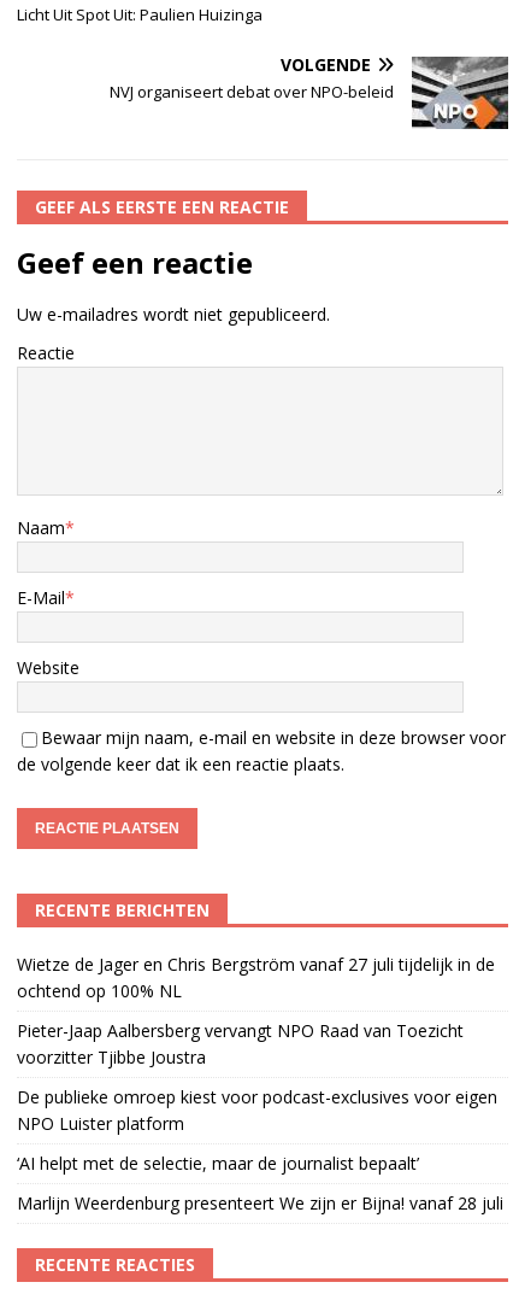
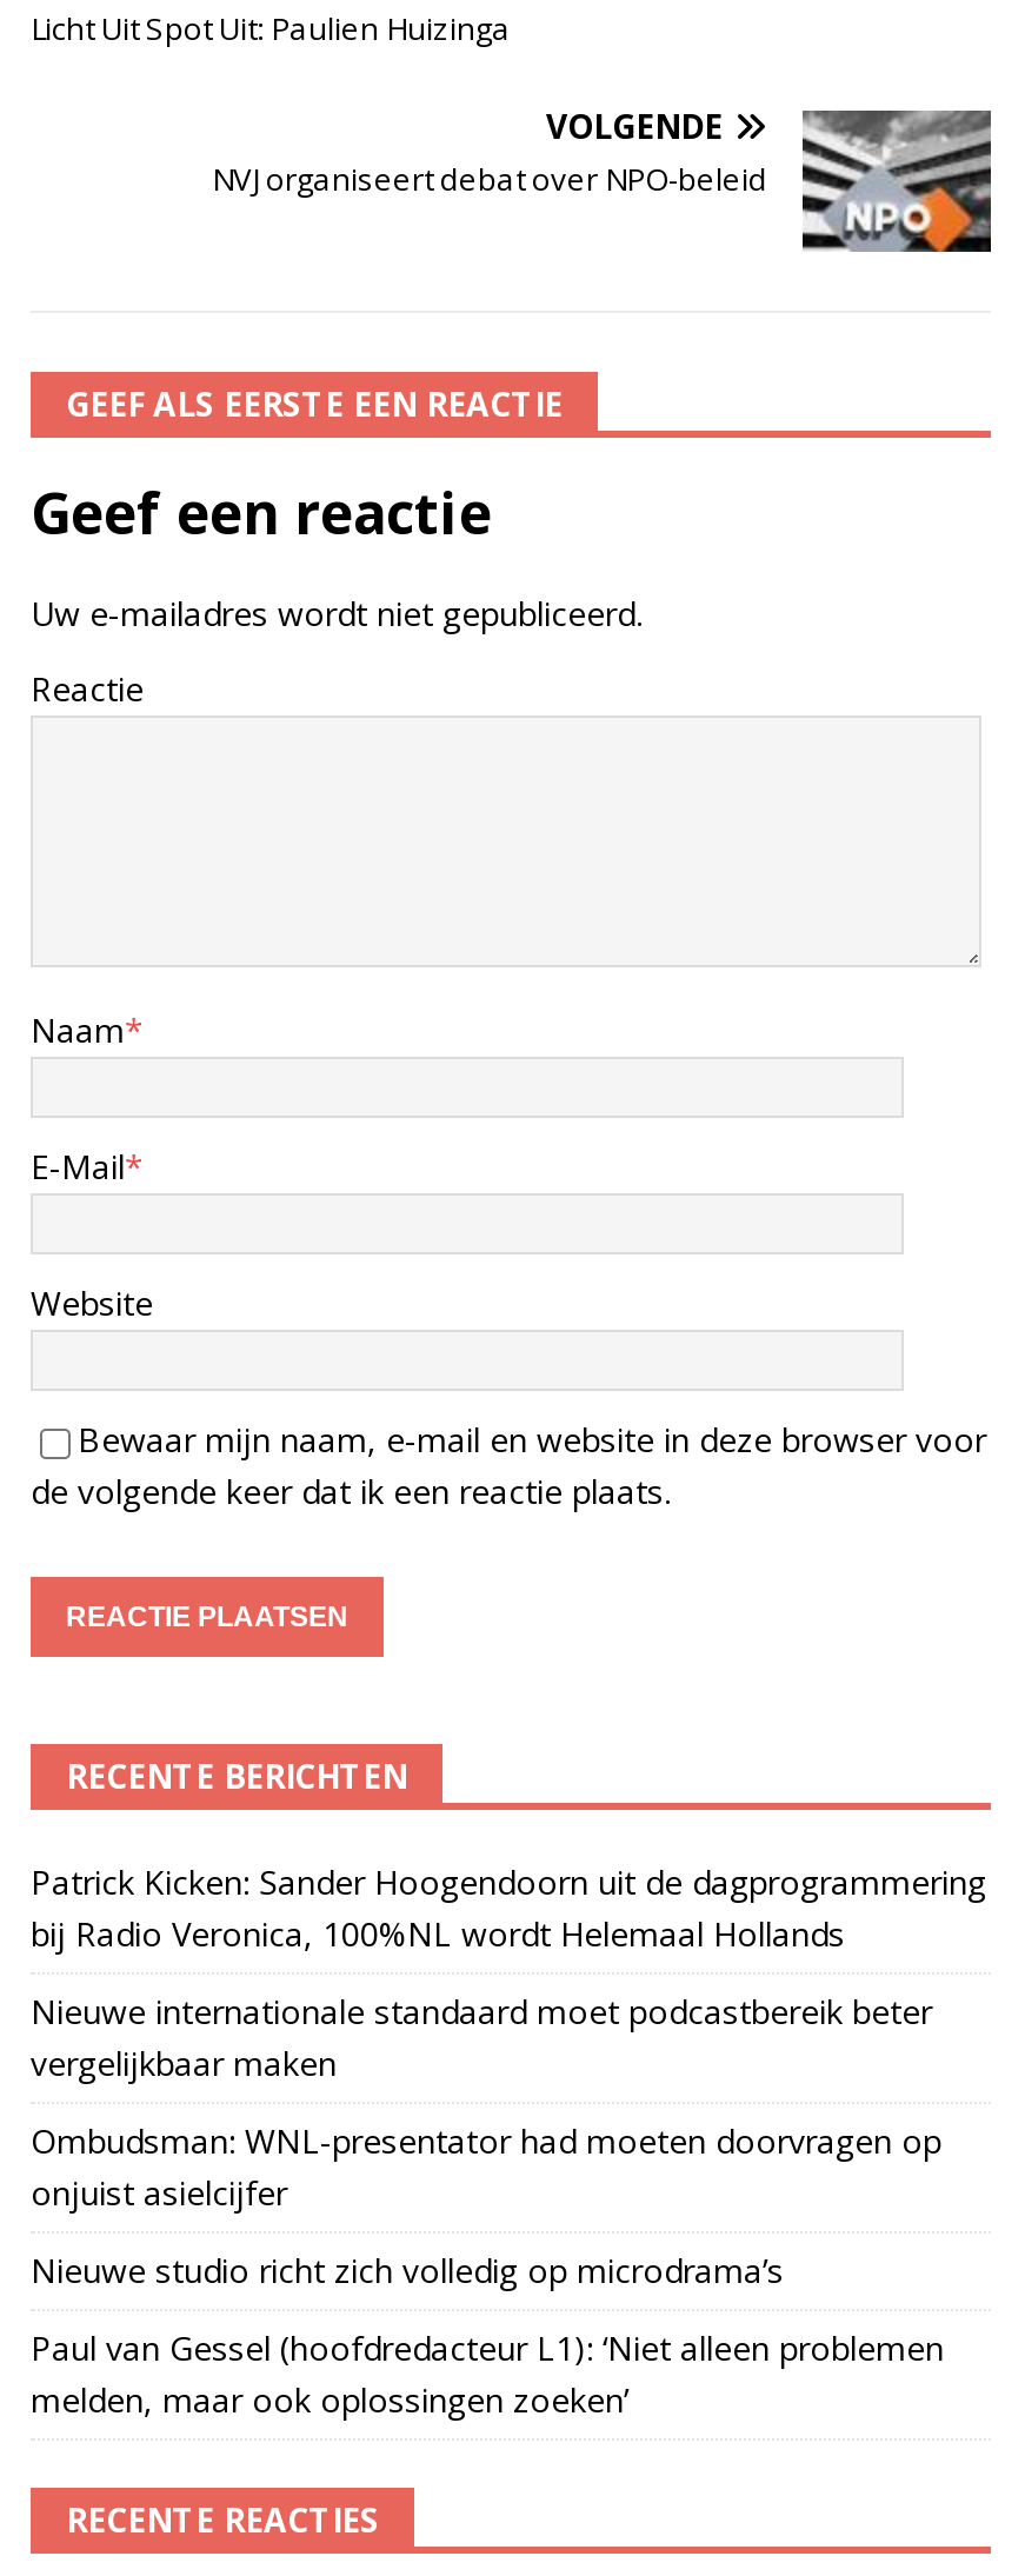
[17,953,495,1002] Wietze de Jager en Chris Bergström vanaf 27 juli tijdelijk in de | ochtend op 100% NL -> [31,1859,986,1956] Patrick Kicken: Sander Hoogendoorn uit de dagprogrammering | bij Radio Veronica, 100%NL wordt Helemaal Hollands
[17,1019,464,1068] Pieter-Jaap Aalbersberg vervangt NPO Raad van Toezicht | voorzitter Tjibbe Joustra -> [31,1989,932,2085] Nieuwe internationale standaard moet podcastbereik beter | vergelijkbaar maken
[17,1085,497,1135] De publieke omroep kiest voor podcast-exclusives voor eigen | NPO Luister platform -> [31,2118,941,2215] Ombudsman: WNL-presentator had moeten doorvragen op | onjuist asielcijfer
[17,1152,419,1175] ‘AI helpt met de selectie, maar de journalist bepaalt’ -> [31,2248,784,2292] Nieuwe studio richt zich volledig op microdrama’s
[17,1191,503,1214] Marlijn Weerdenburg presenteert We zijn er Bijna! vanaf 28 juli -> [31,2325,944,2422] Paul van Gessel (hoofdredacteur L1): ‘Niet alleen problemen | melden, maar ook oplossingen zoeken’

